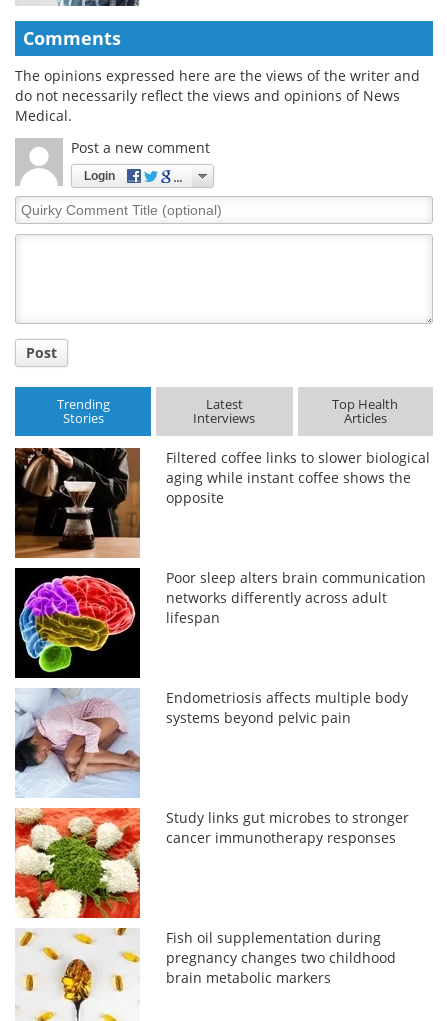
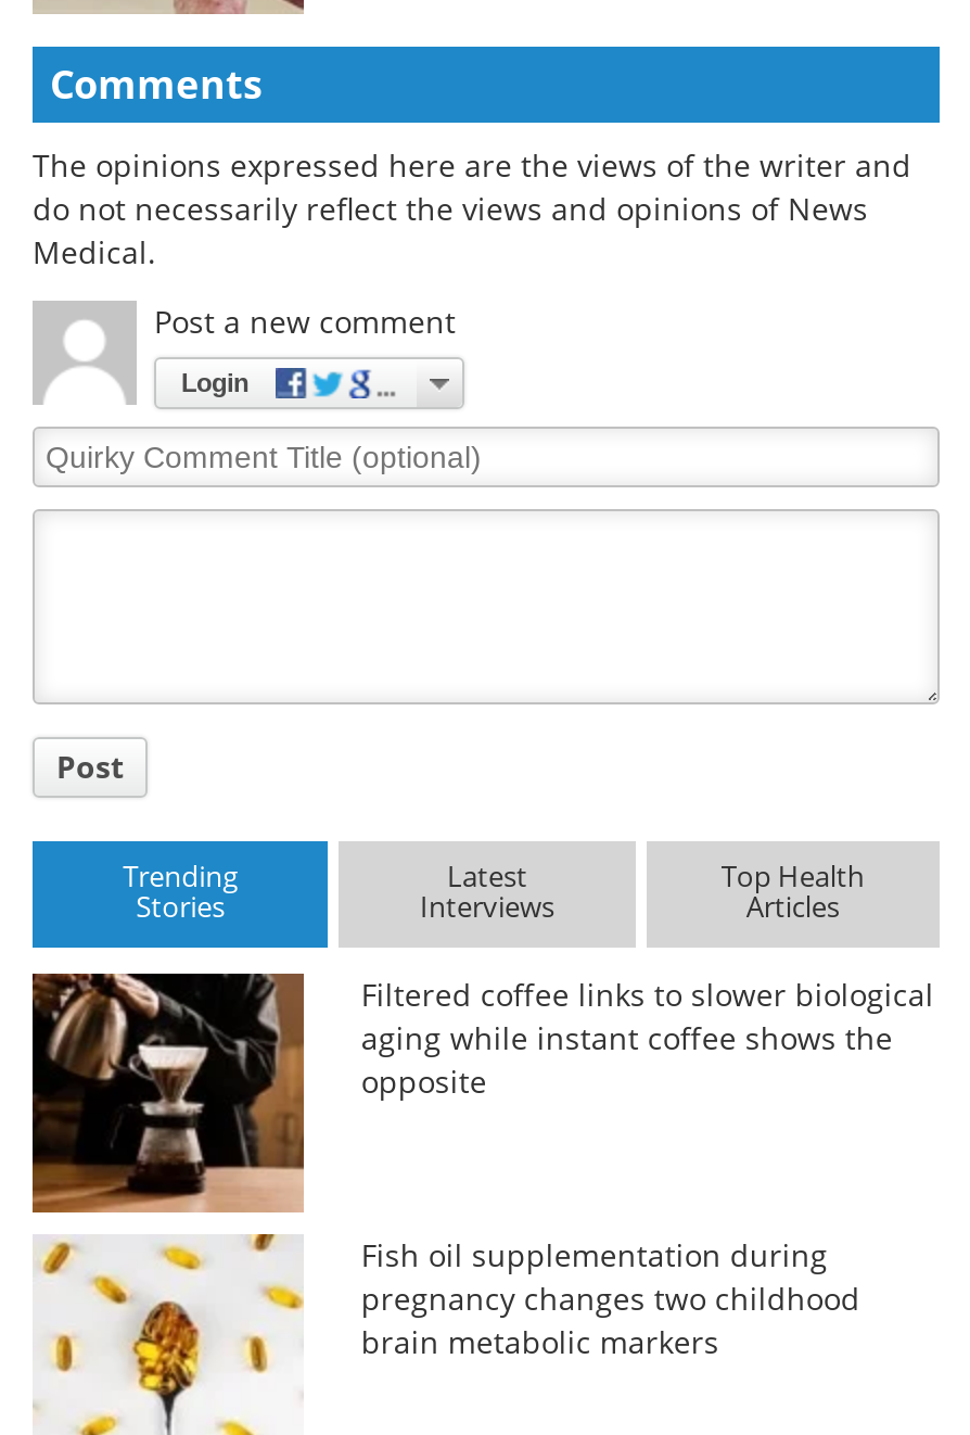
[14,567,426,679] [image] | Poor sleep alters brain communication | networks differently across adult | lifespan -> none
[14,687,408,796] [image] | Endometriosis affects multiple body | systems beyond pelvic pain -> none
[14,807,409,918] [image] | Study links gut microbes to stronger | cancer immunotherapy responses -> none

